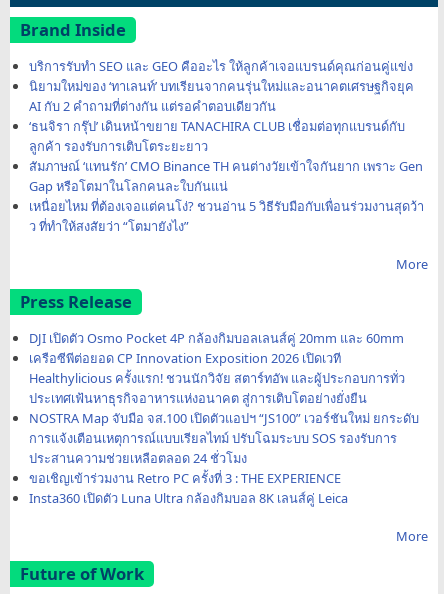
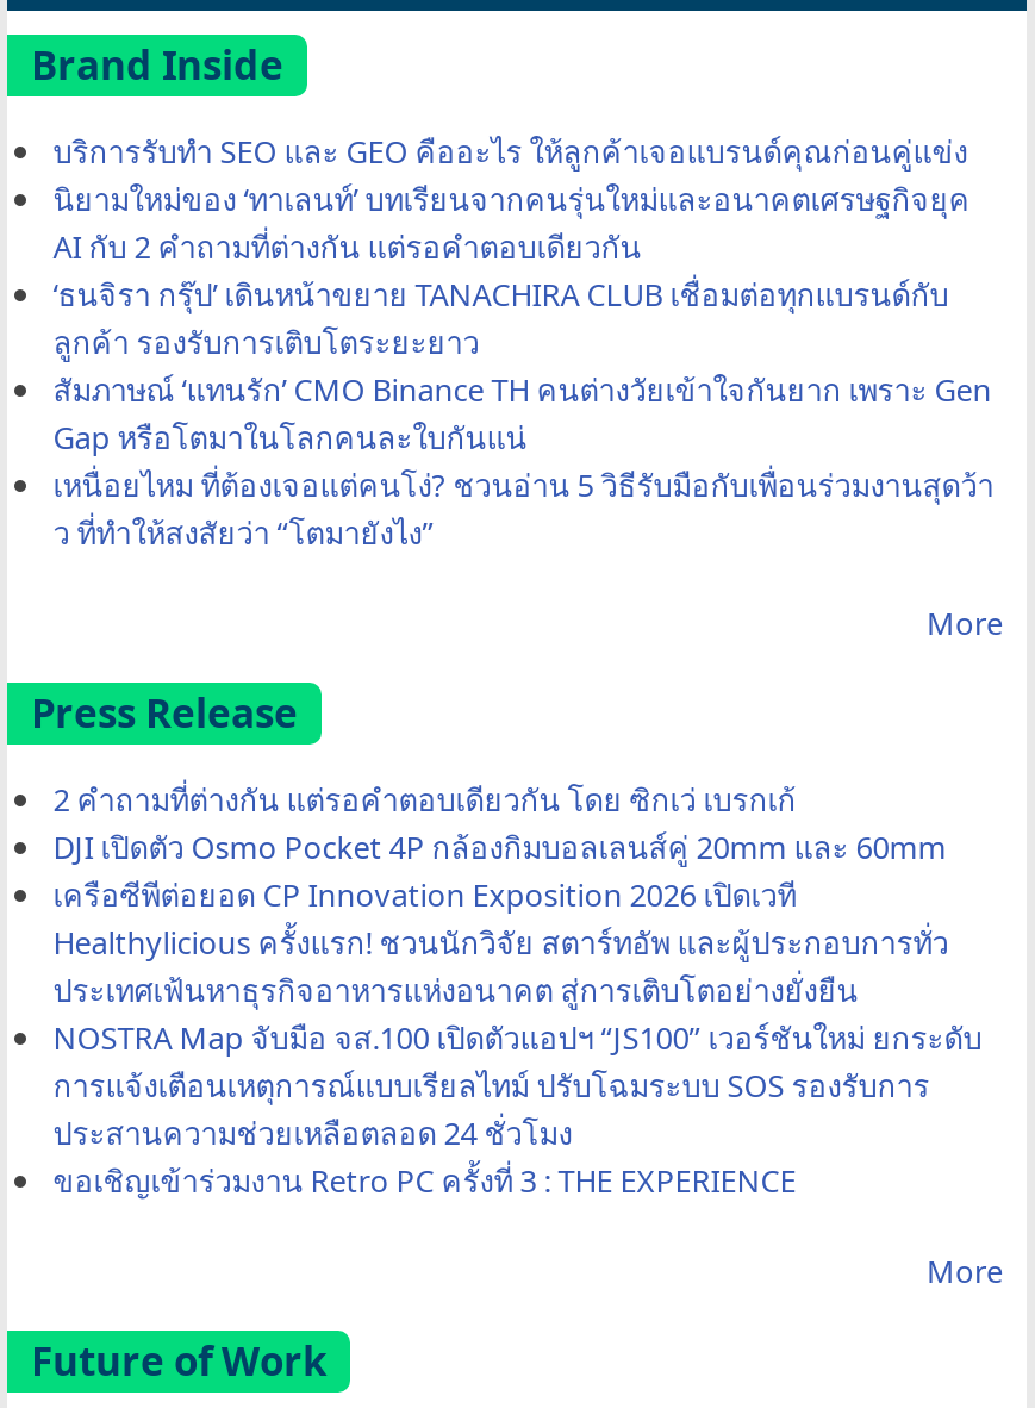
none -> [53,778,796,820] 2 คำถามที่ต่างกัน แต่รอคำตอบเดียวกัน โดย ซิกเว่ เบรกเก้
moved [29,329,405,487] -> [53,825,949,1202]: DJI เปิดตัว Osmo Pocket 4P กล้องกิมบอลเลนส์คู่ 20mm และ 60mm | เครือซีพีต่อยอด CP Innovation Exposition 2026 เปิดเวที | Healthylicious ครั้งแรก! ชวนนักวิจัย สตาร์ทอัพ และผู้ประกอบการทั่ว | ประเทศเฟ้นหาธุรกิจอาหารแห่งอนาคต สู่การเติบโตอย่างยั่งยืน | ประสานความช่วยเหลือตลอด 24 ชั่วโมง | ขอเชิญเข้าร่วมงาน Retro PC ครั้งที่ 3 : THE EXPERIENCE
[29,489,348,507] Insta360 เปิดตัว Luna Ultra กล้องกิมบอล 8K เลนส์คู่ Leica -> none

